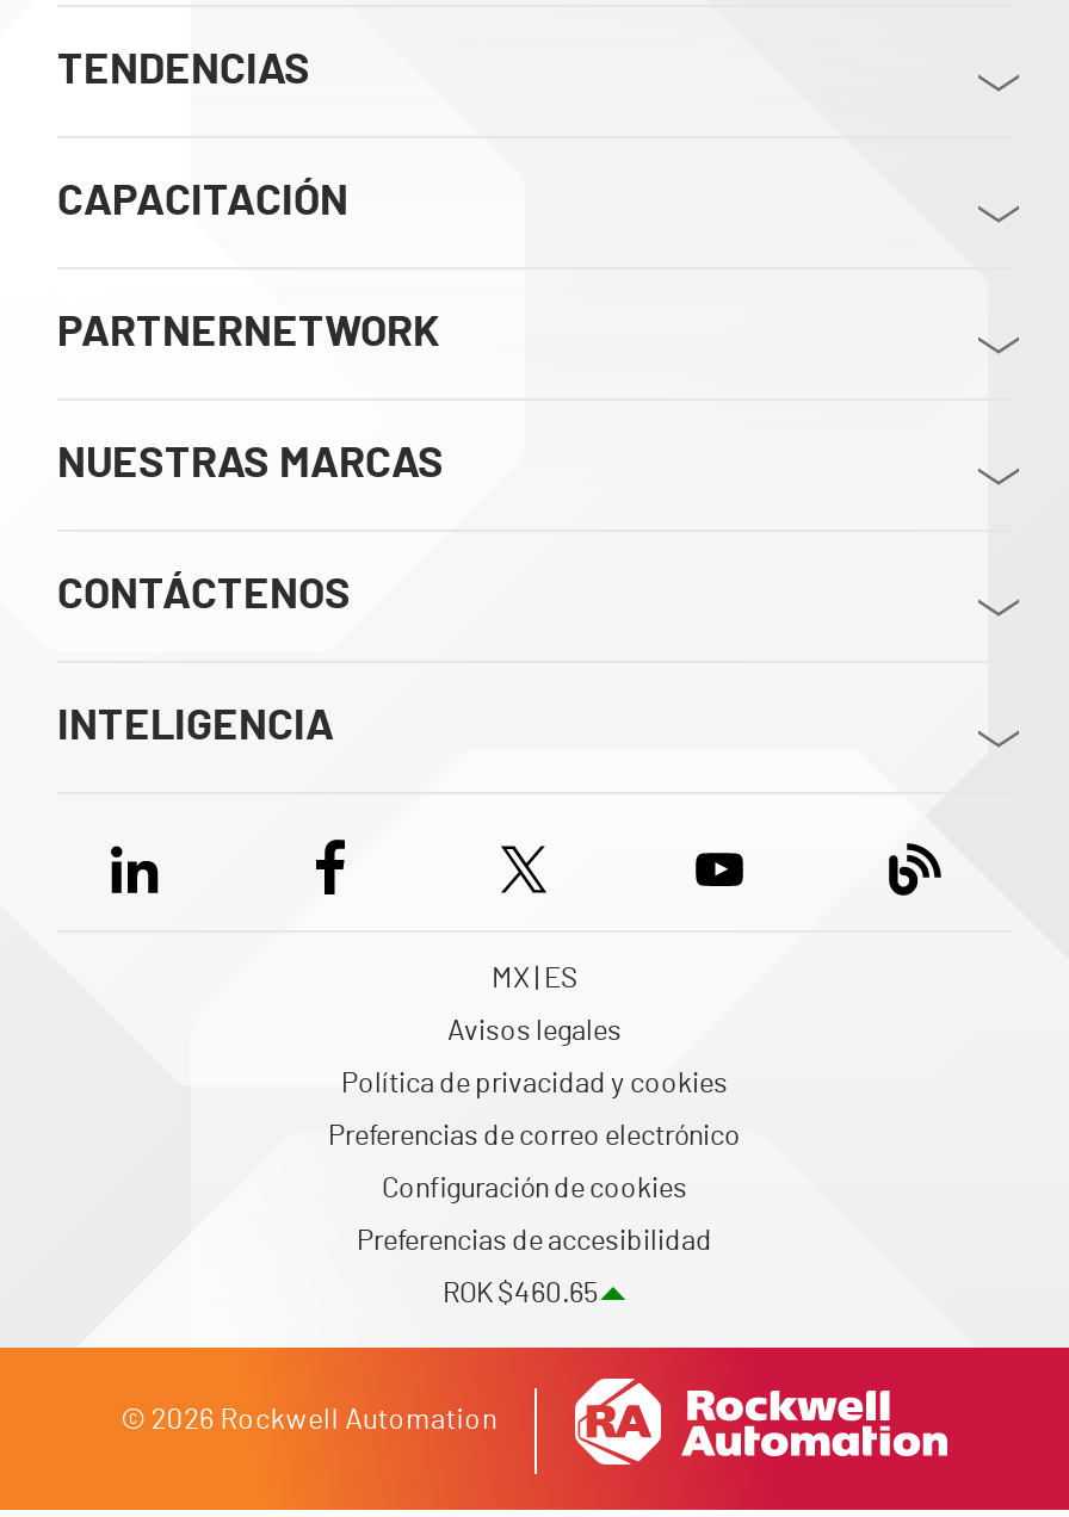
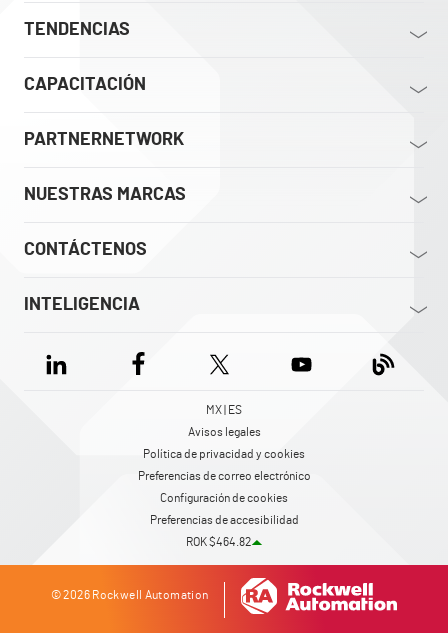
[443,1279,598,1308] ROK $460.65 -> [185,536,250,548] ROK $464.82

